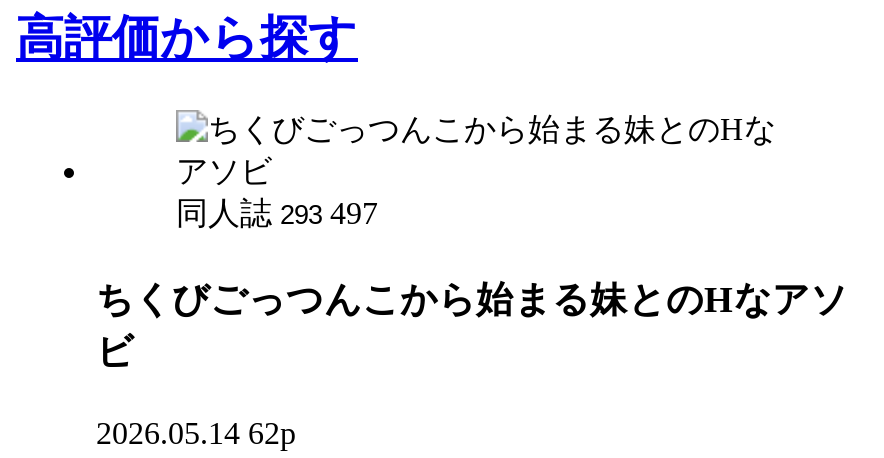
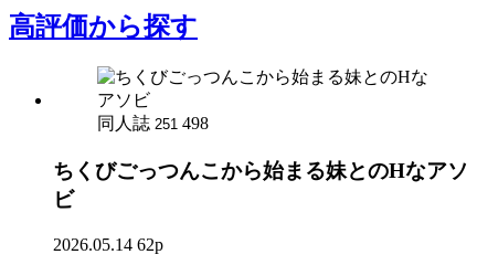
[176,196,378,230] 同人誌 293 497 -> [97,114,209,133] 同人誌 251 498

